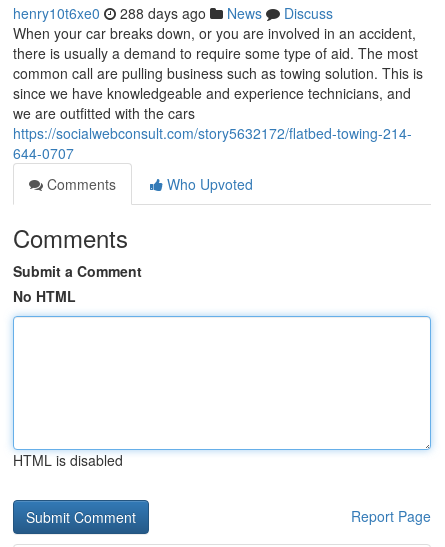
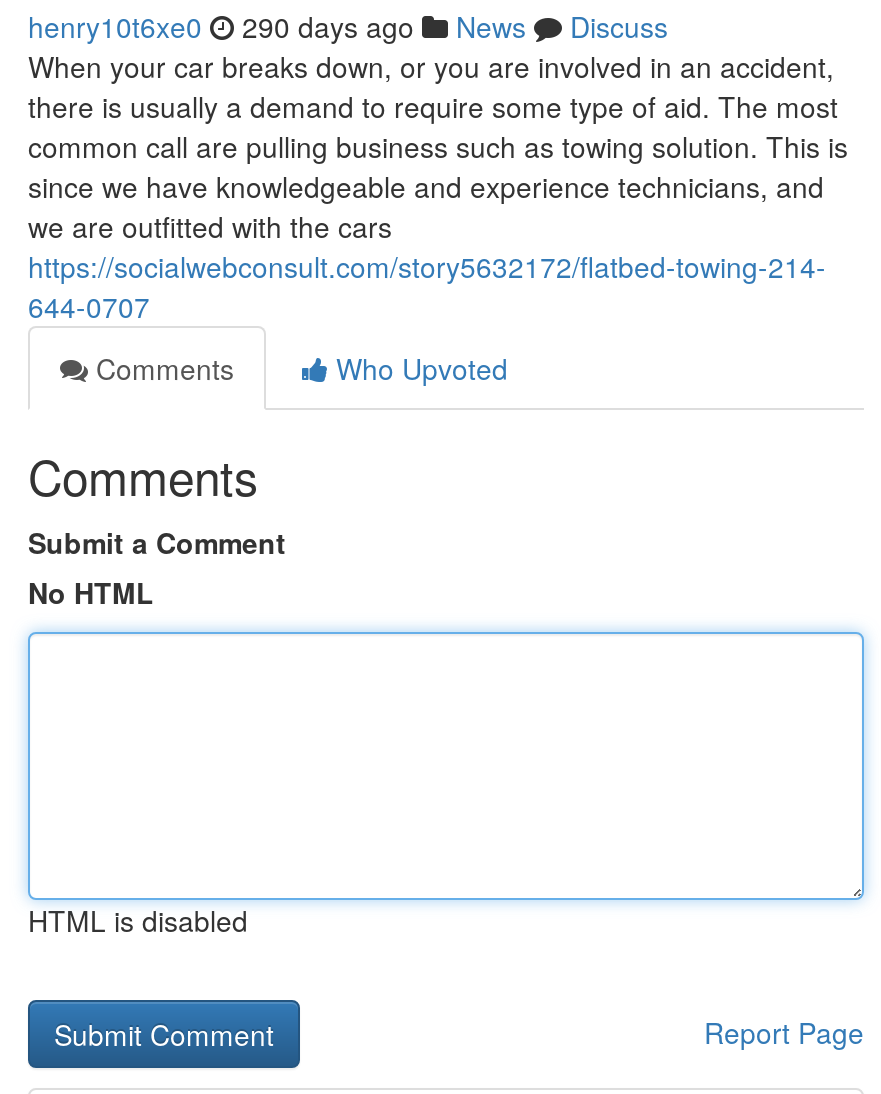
[13,3,333,23] henry10t6xe0 288 days ago News Discuss -> [28,6,668,46] henry10t6xe0 290 days ago News Discuss

